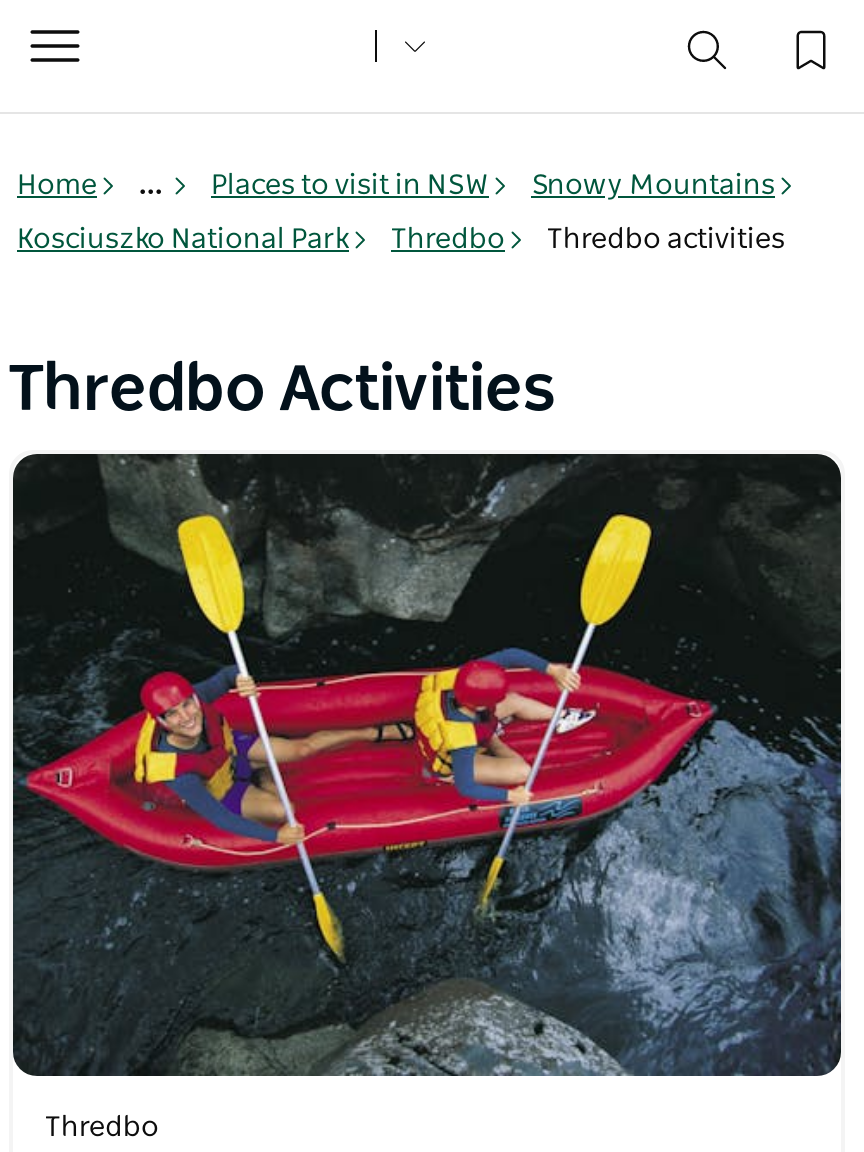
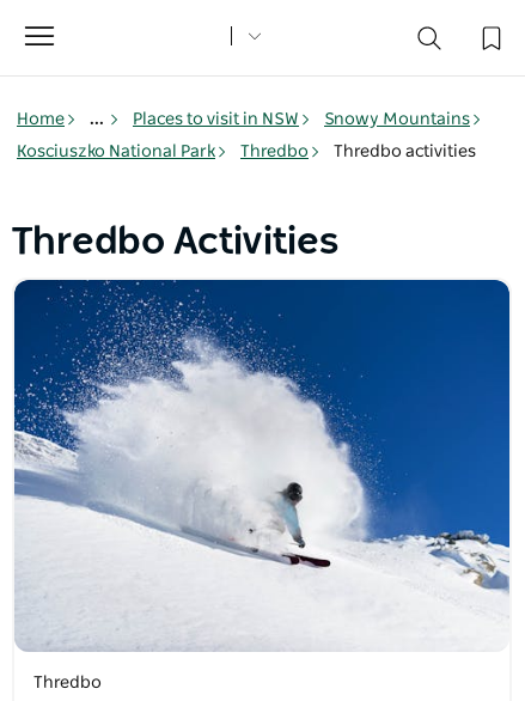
[11,452,843,1078] [image] -> [13,279,511,652] [image]

